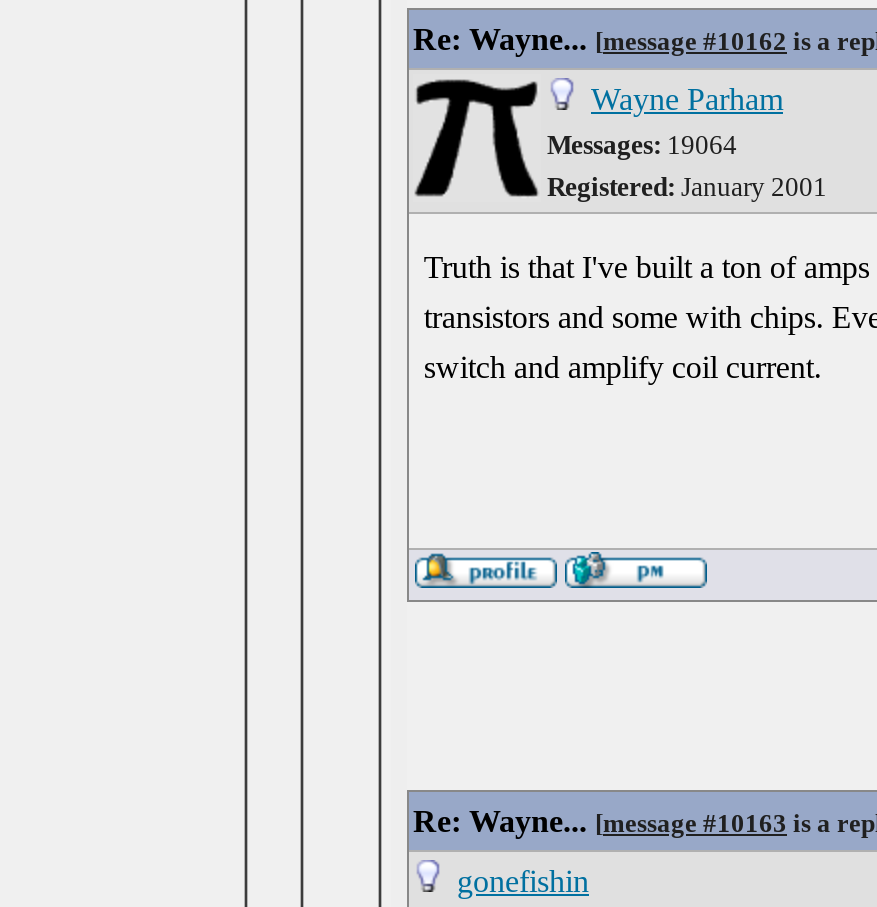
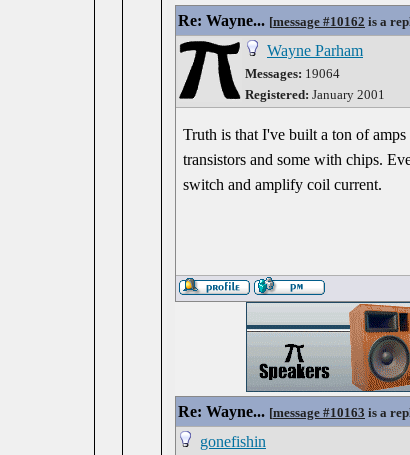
none -> [245,301,407,393] [image]

